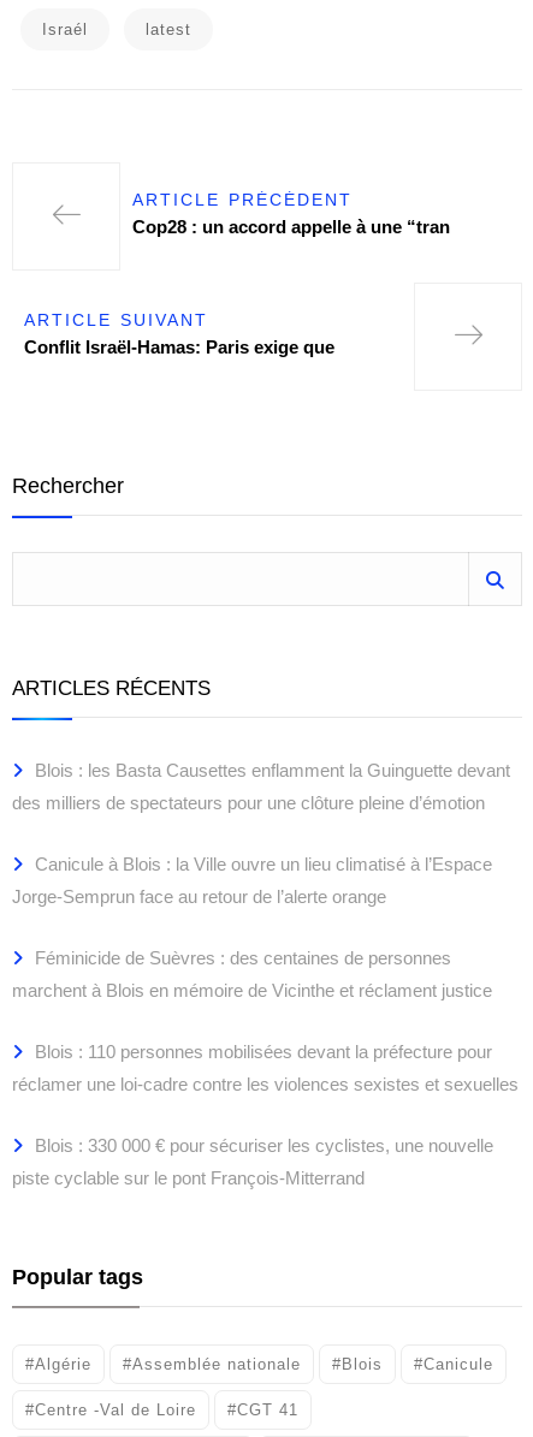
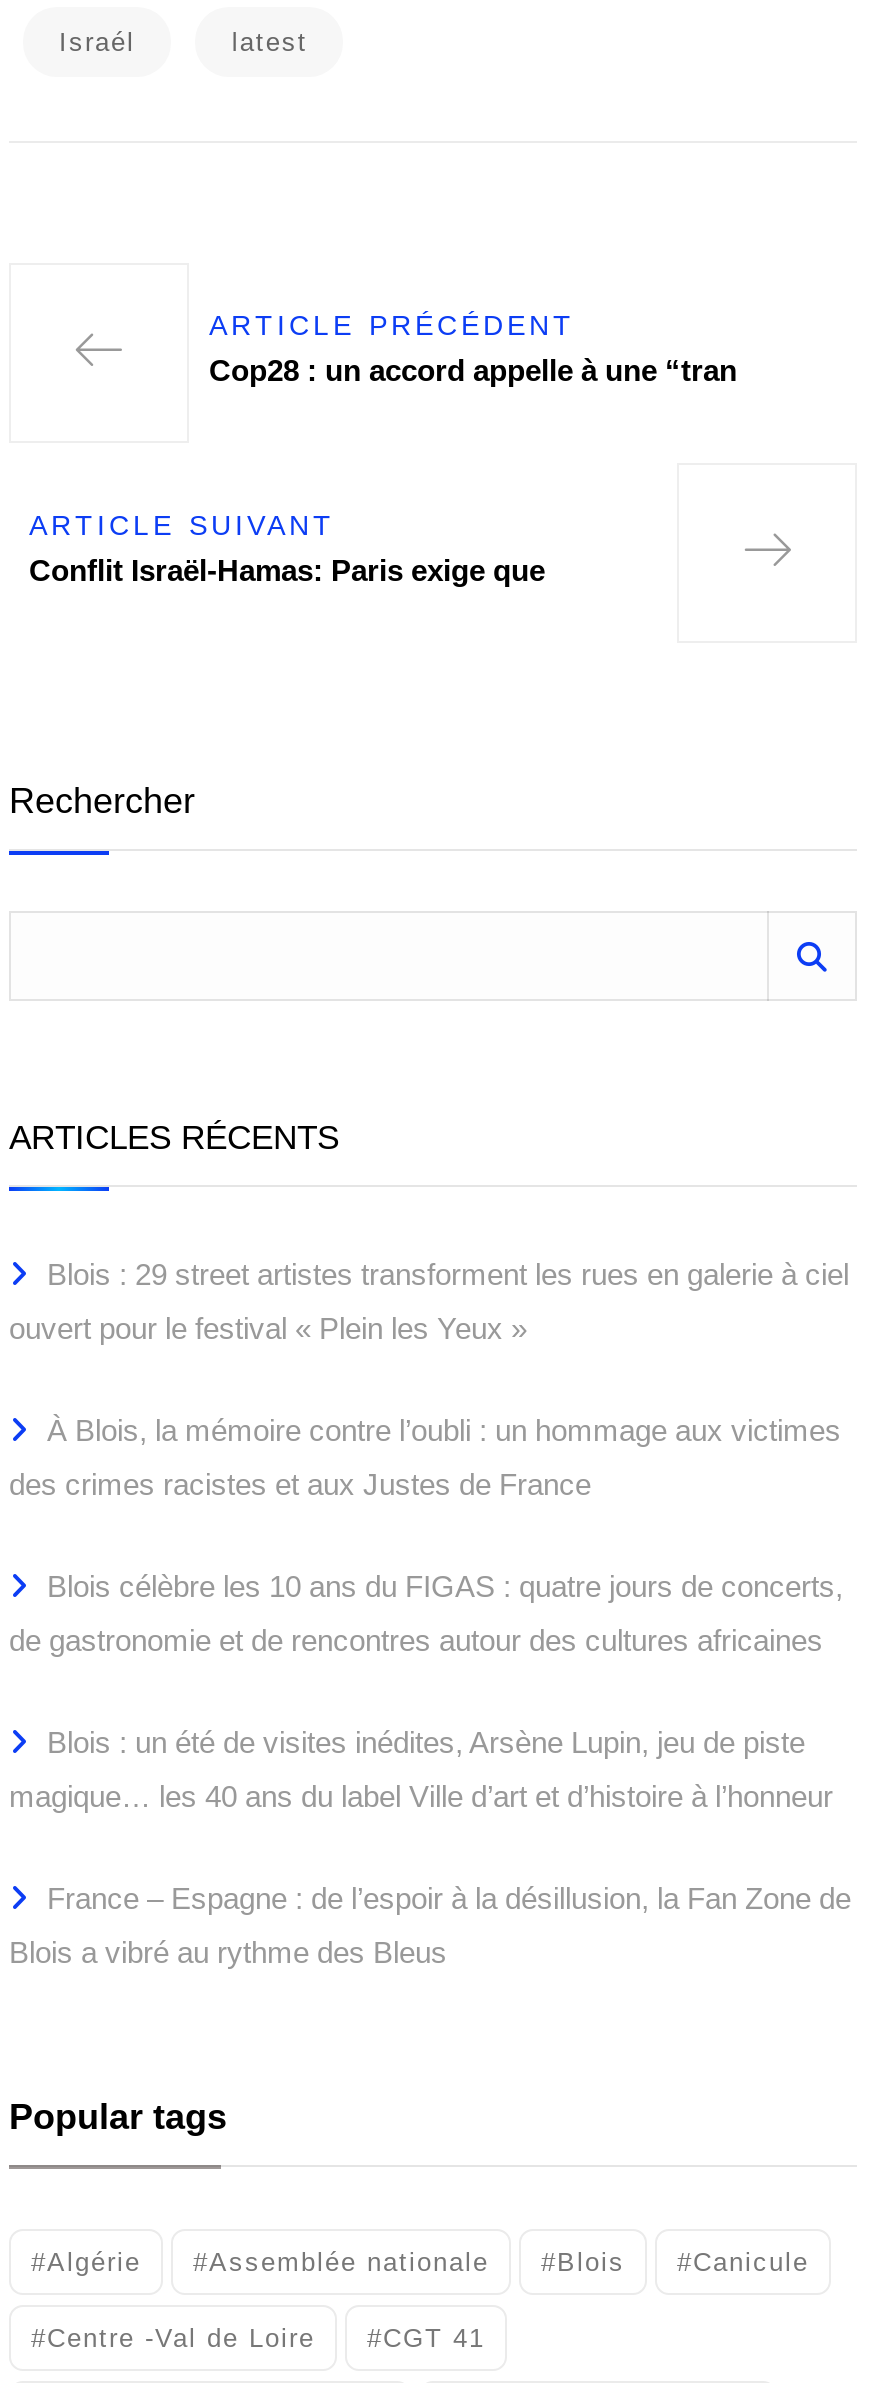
[35,760,510,780] Blois : les Basta Causettes enflamment la Guinguette devant -> [47,1257,849,1291] Blois : 29 street artistes transforment les rues en galerie à ciel
[12,792,485,813] des milliers de spectateurs pour une clôture pleine d’émotion -> [9,1311,527,1345] ouvert pour le festival « Plein les Yeux »
[35,854,492,874] Canicule à Blois : la Ville ouvre un lieu climatisé à l’Espace -> [47,1413,841,1447] À Blois, la mémoire contre l’oubli : un hommage aux victimes
[12,886,386,907] Jorge-Semprun face au retour de l’alerte orange -> [9,1467,591,1501] des crimes racistes et aux Justes de France
[35,948,451,968] Féminicide de Suèvres : des centaines de personnes -> [47,1569,843,1603] Blois célèbre les 10 ans du FIGAS : quatre jours de concerts,
[12,980,492,1000] marchent à Blois en mémoire de Vicinthe et réclament justice -> [9,1623,823,1657] de gastronomie et de rencontres autour des cultures africaines
[35,1041,492,1062] Blois : 110 personnes mobilisées devant la préfecture pour -> [47,1725,805,1759] Blois : un été de visites inédites, Arsène Lupin, jeu de piste
[12,1074,519,1094] réclamer une loi-cadre contre les violences sexistes et sexuelles -> [9,1779,833,1813] magique… les 40 ans du label Ville d’art et d’histoire à l’honneur
[35,1135,493,1156] Blois : 330 000 € pour sécuriser les cyclistes, une nouvelle -> [47,1881,851,1915] France – Espagne : de l’espoir à la désillusion, la Fan Zone de
[12,1168,365,1188] piste cyclable sur le pont François-Mitterrand -> [9,1935,447,1969] Blois a vibré au rythme des Bleus

